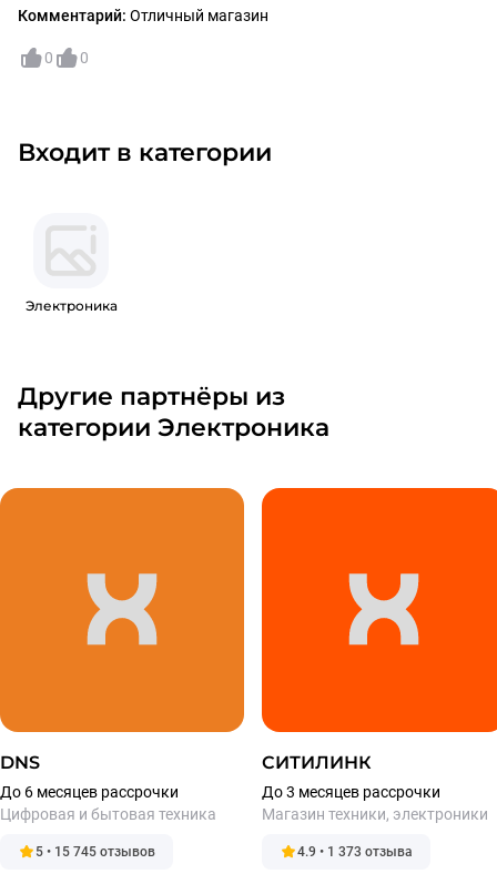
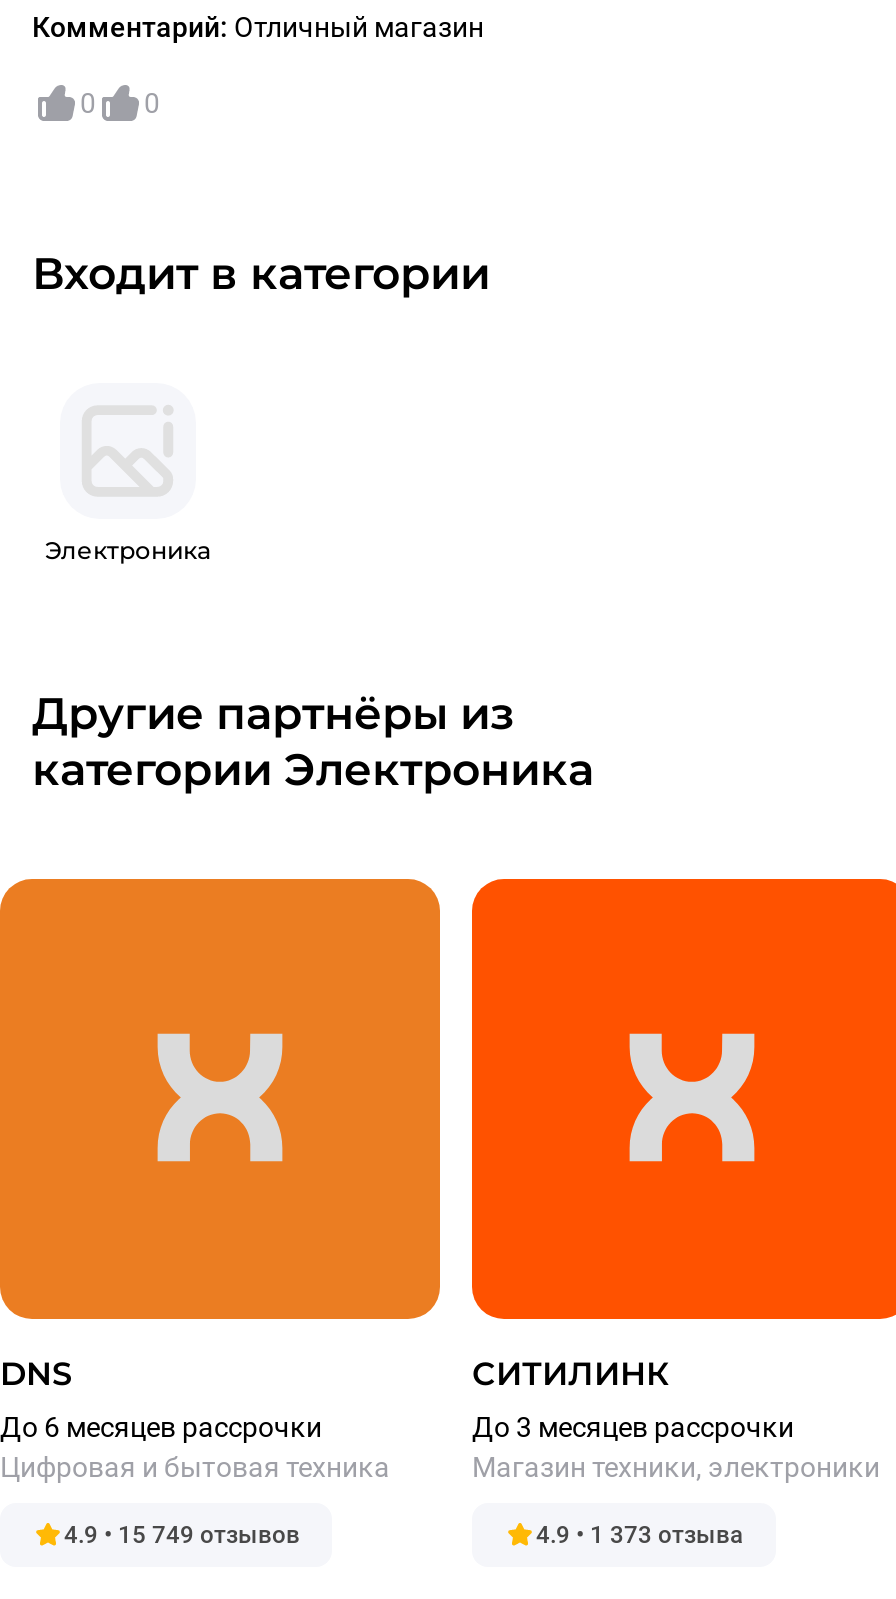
[35,844,155,859] 5 • 15 745 отзывов -> [64,1521,300,1549] 4.9 • 15 749 отзывов

